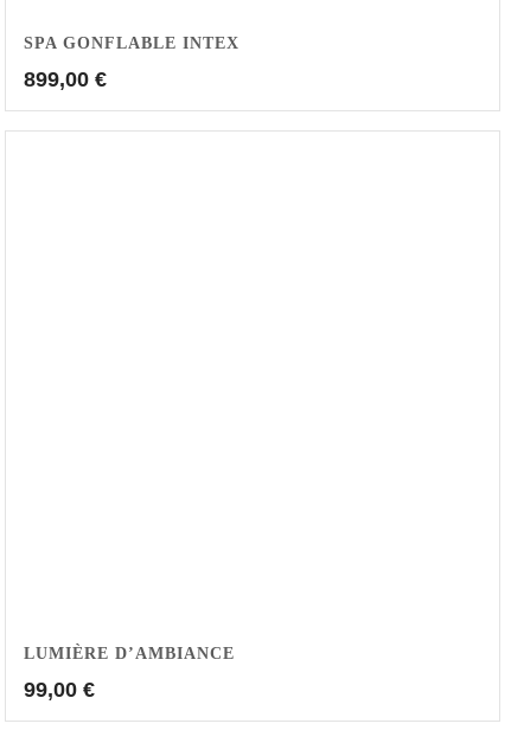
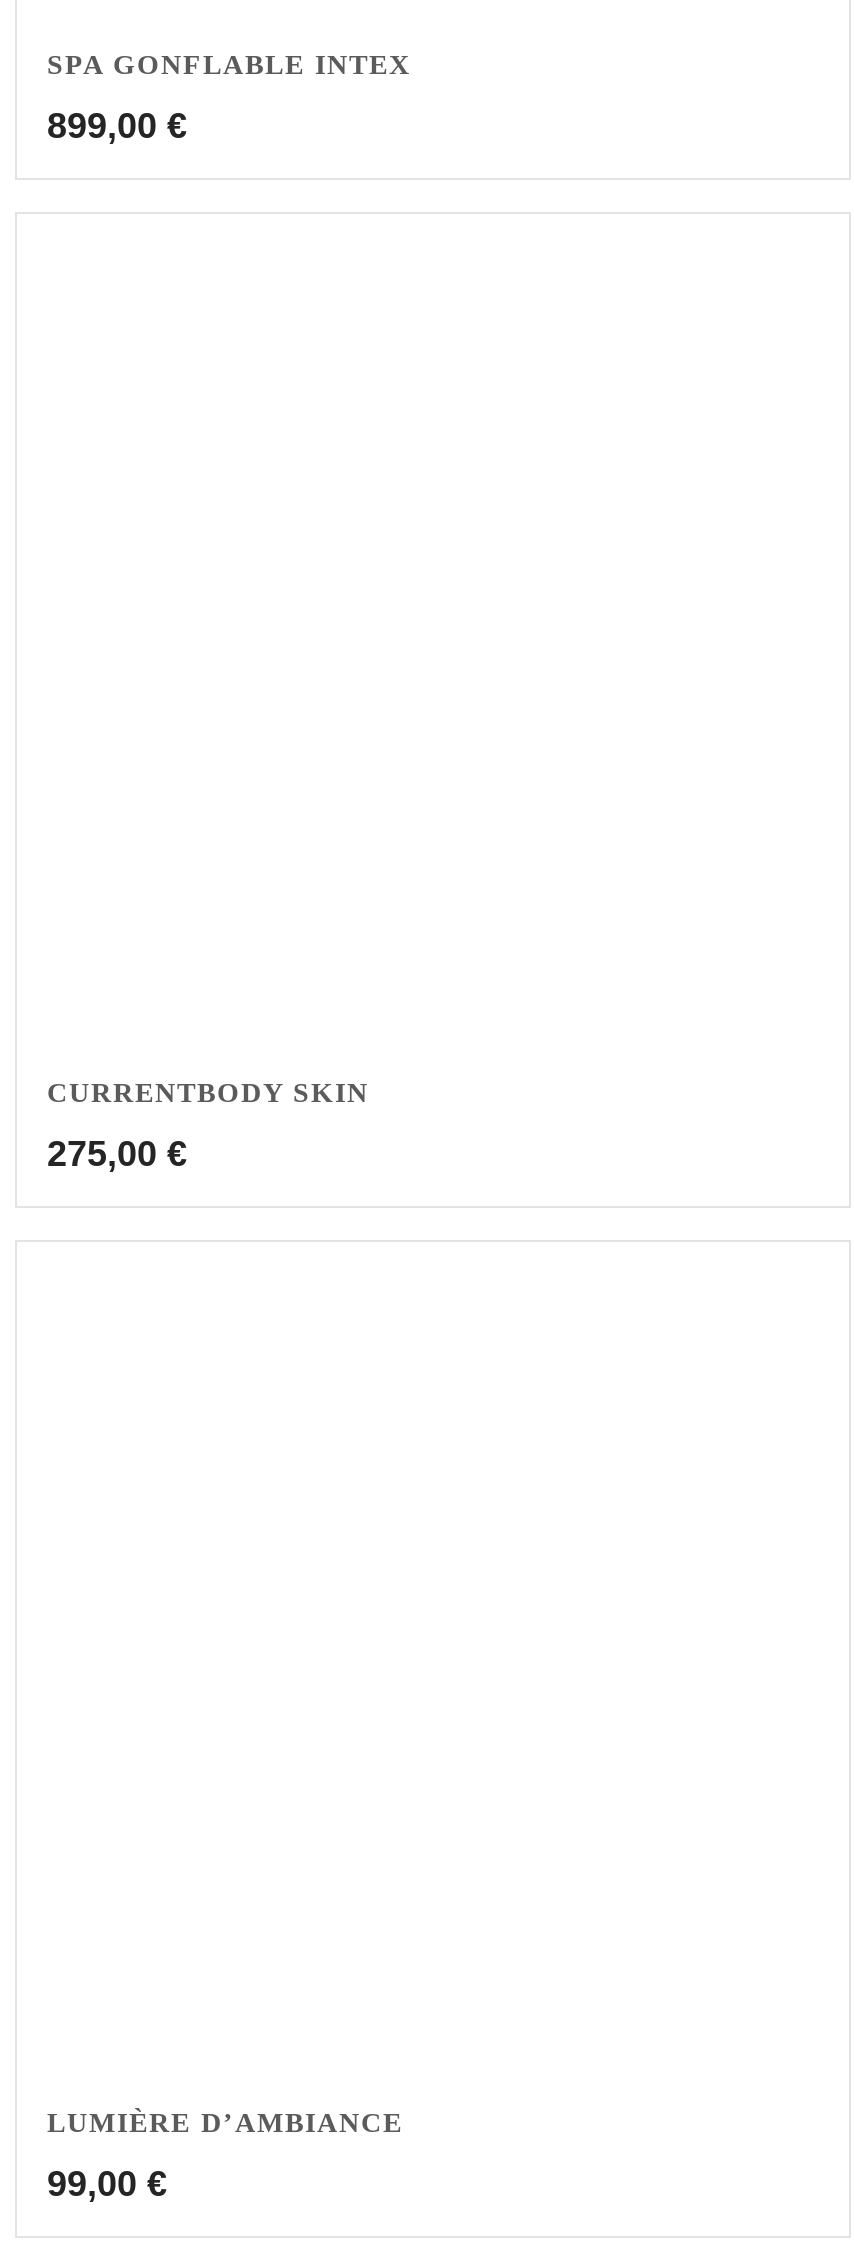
none -> [47,1077,369,1173] CURRENTBODY SKIN | 275,00 €

